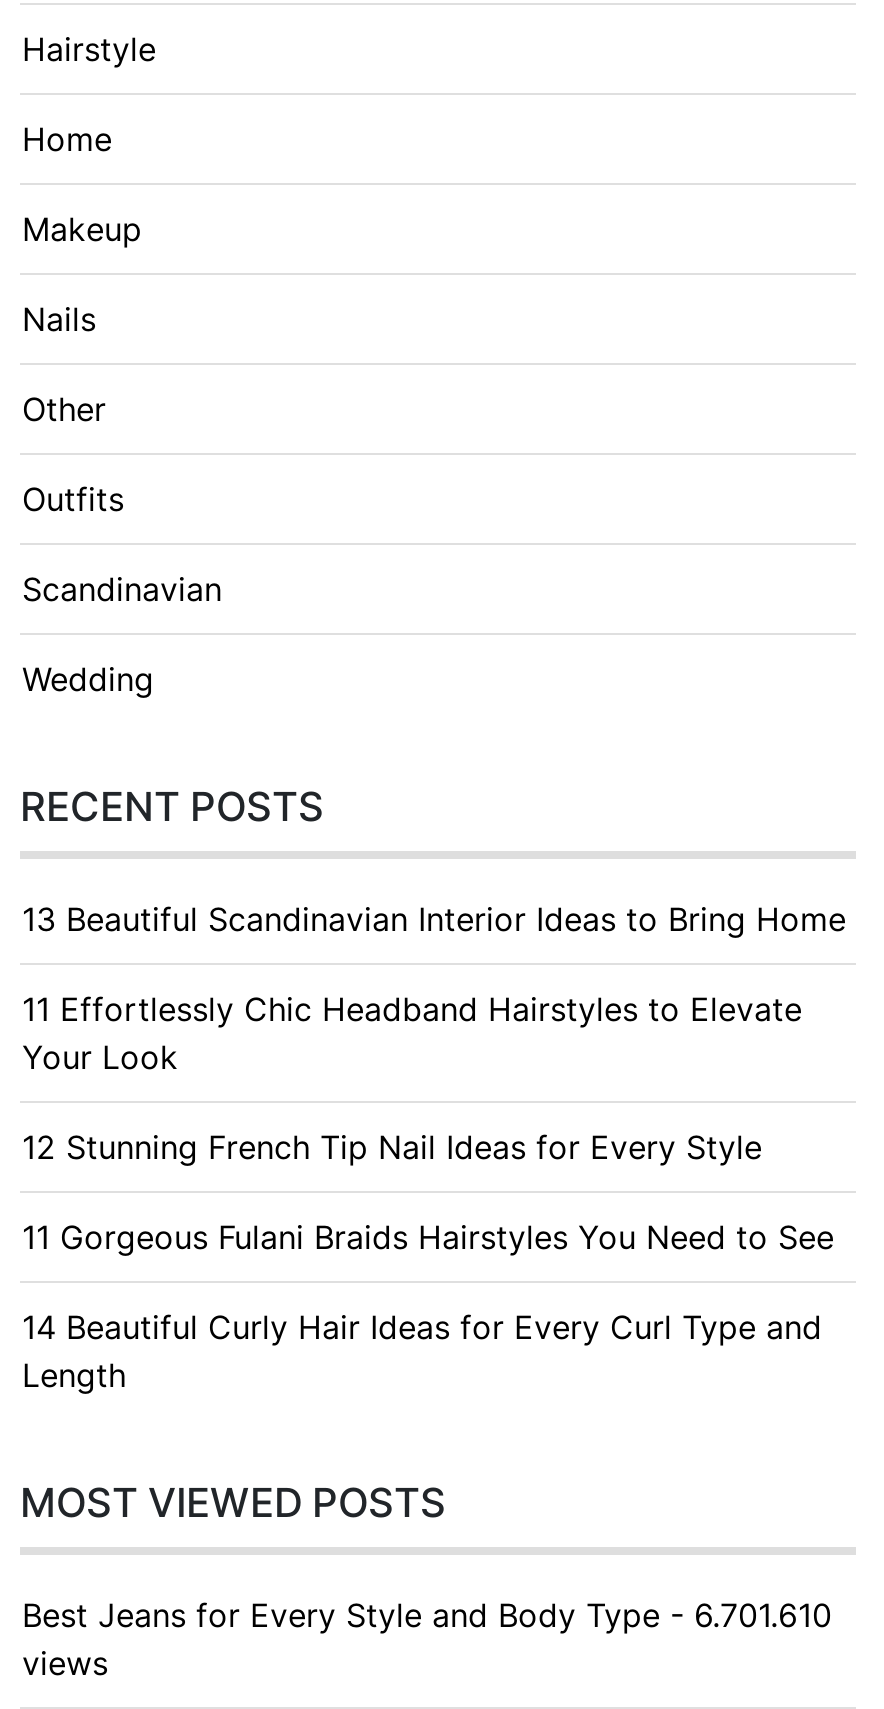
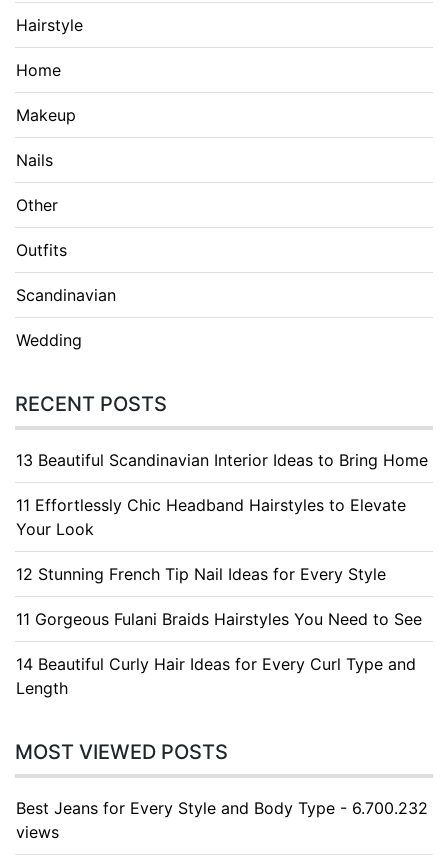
[22,1595,832,1635] Best Jeans for Every Style and Body Type - 6.701.610 -> [16,798,428,818] Best Jeans for Every Style and Body Type - 6.700.232

